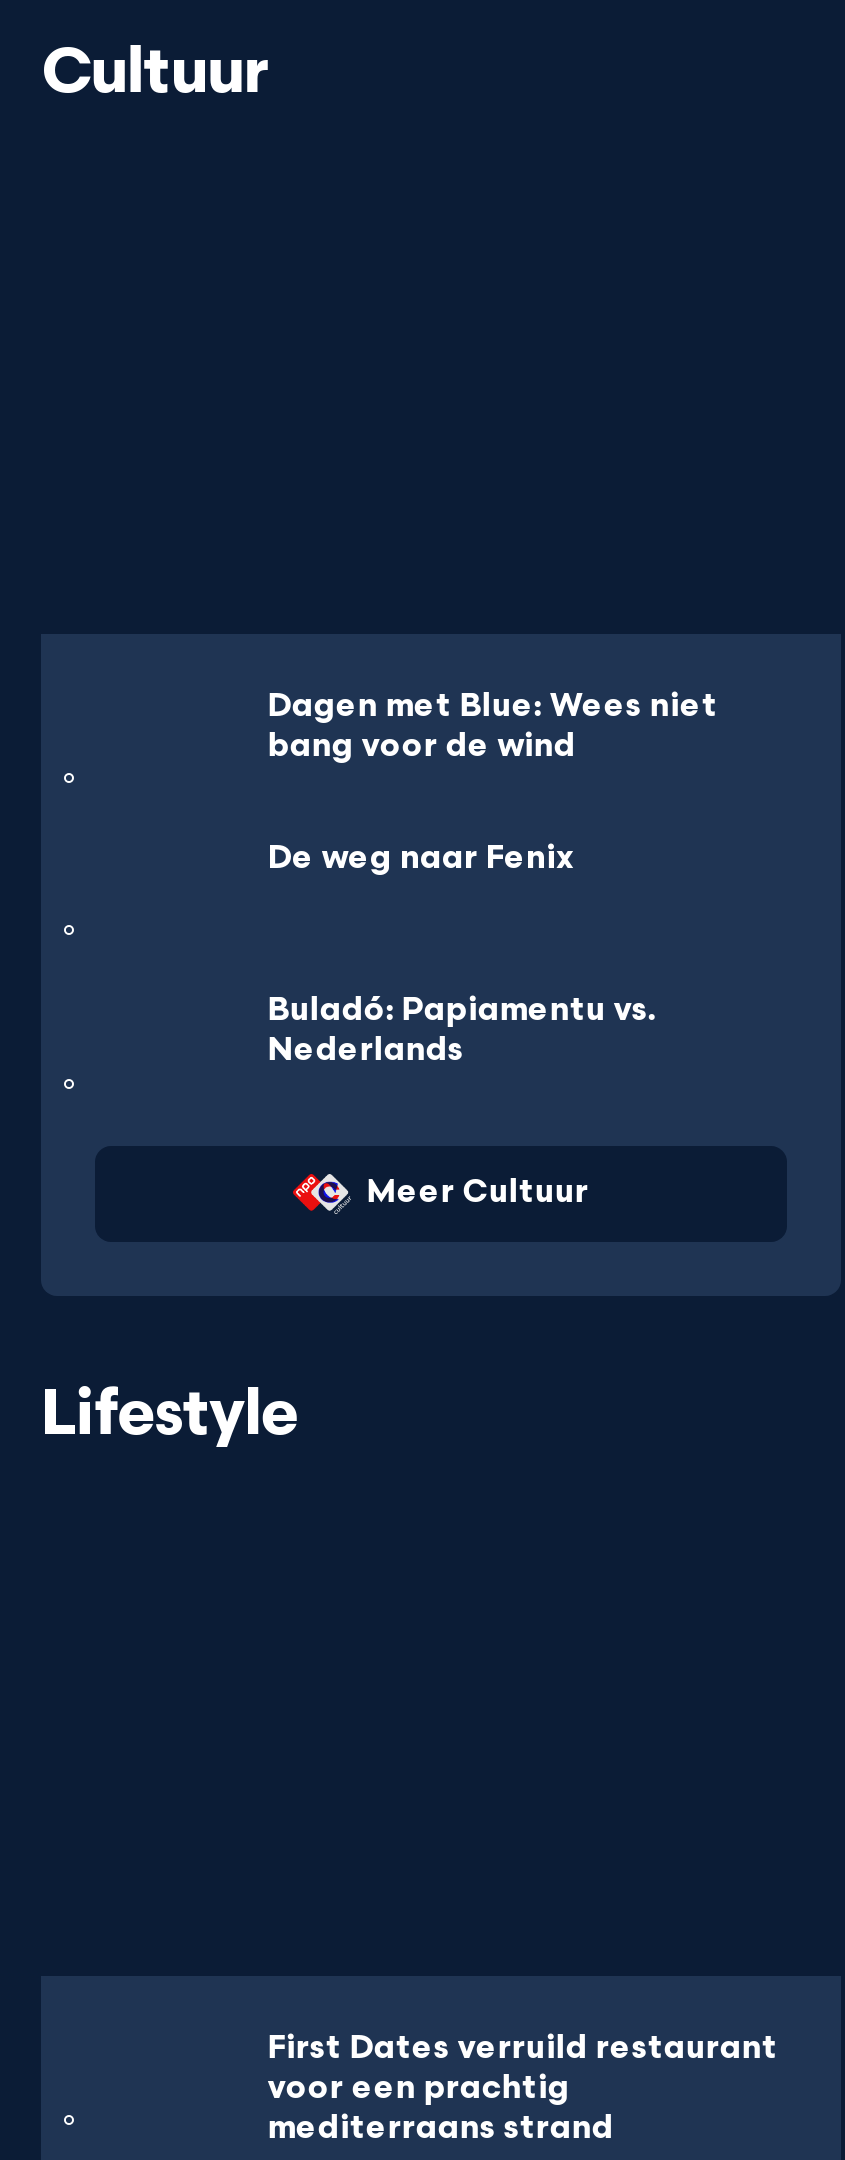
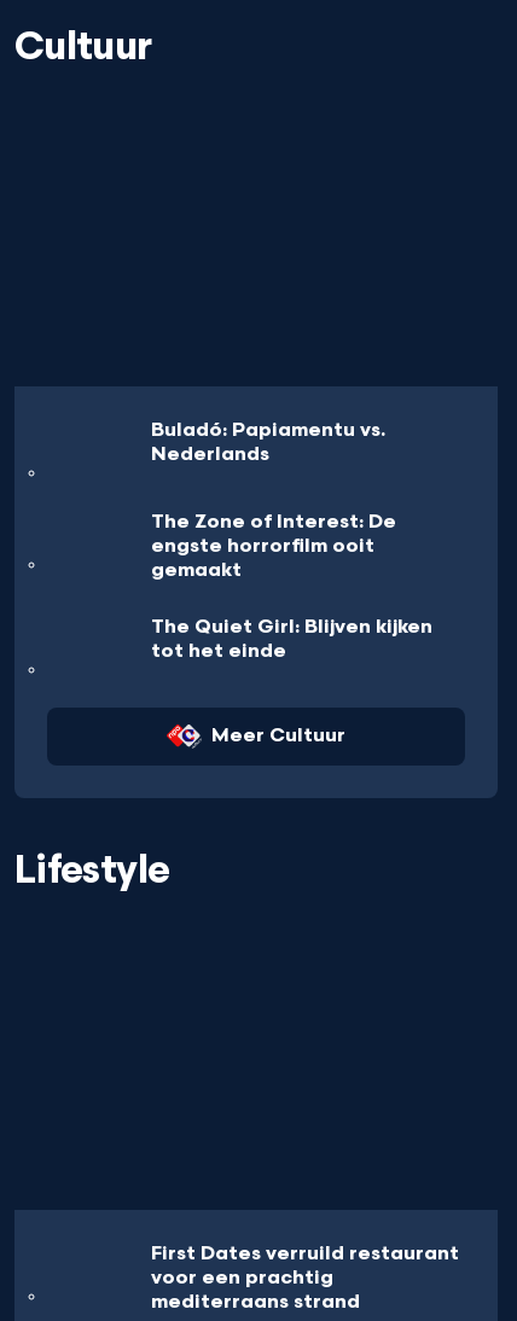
[268,687,718,878] Dagen met Blue: Wees niet | bang voor de wind | De weg naar Fenix -> none
moved [268,993,656,1071] -> [151,419,386,466]: Buladó: Papiamentu vs. | Nederlands
none -> [151,511,433,663] The Zone of Interest: De | engste horrorfilm ooit | gemaakt | The Quiet Girl: Blijven kijken | tot het einde

